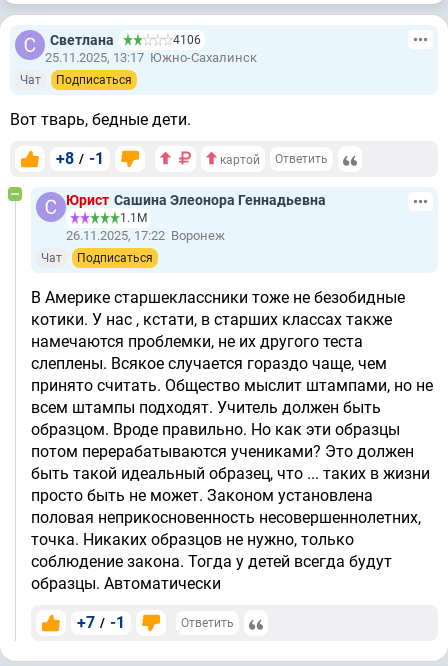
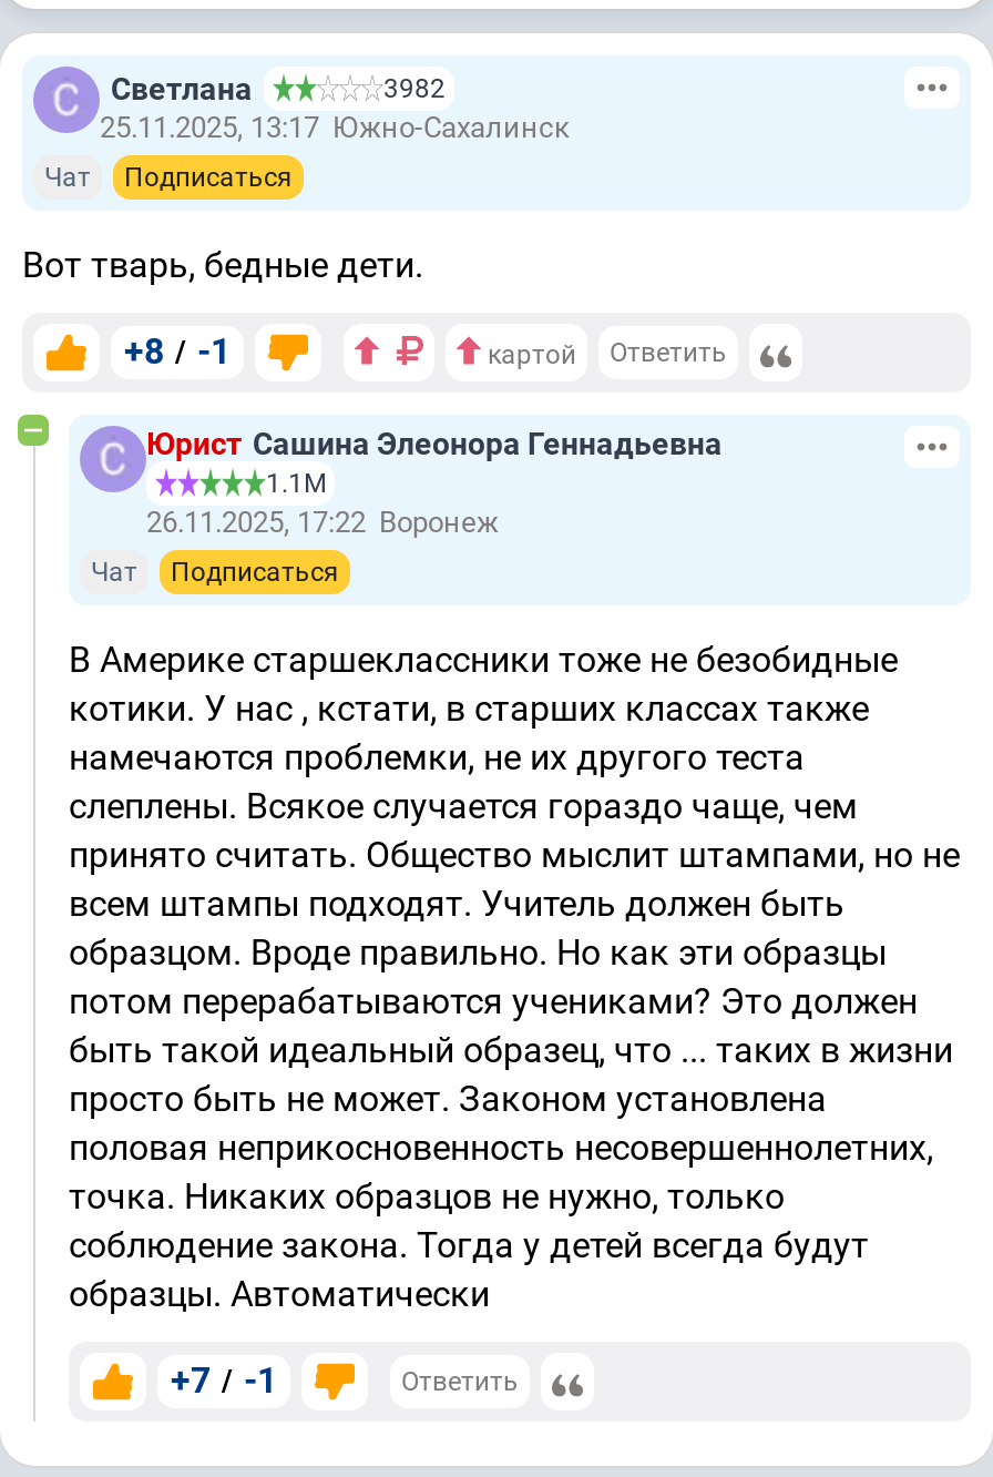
[173,33,201,47] 4106 -> [383,73,446,104] 3982

